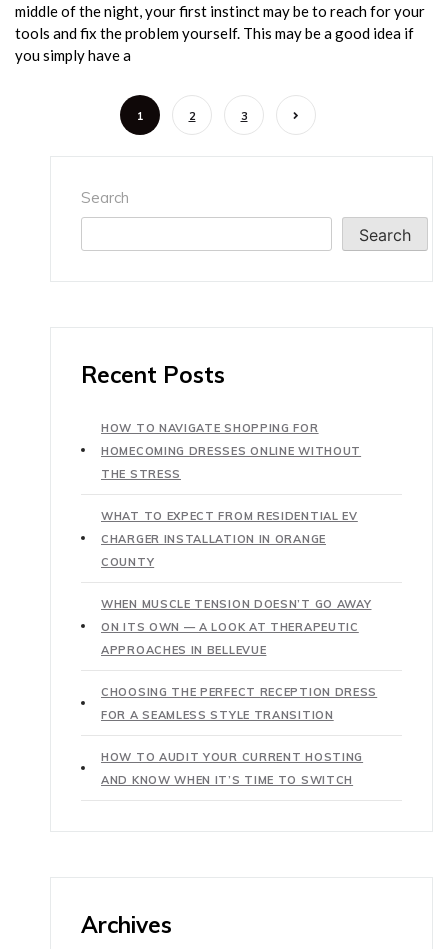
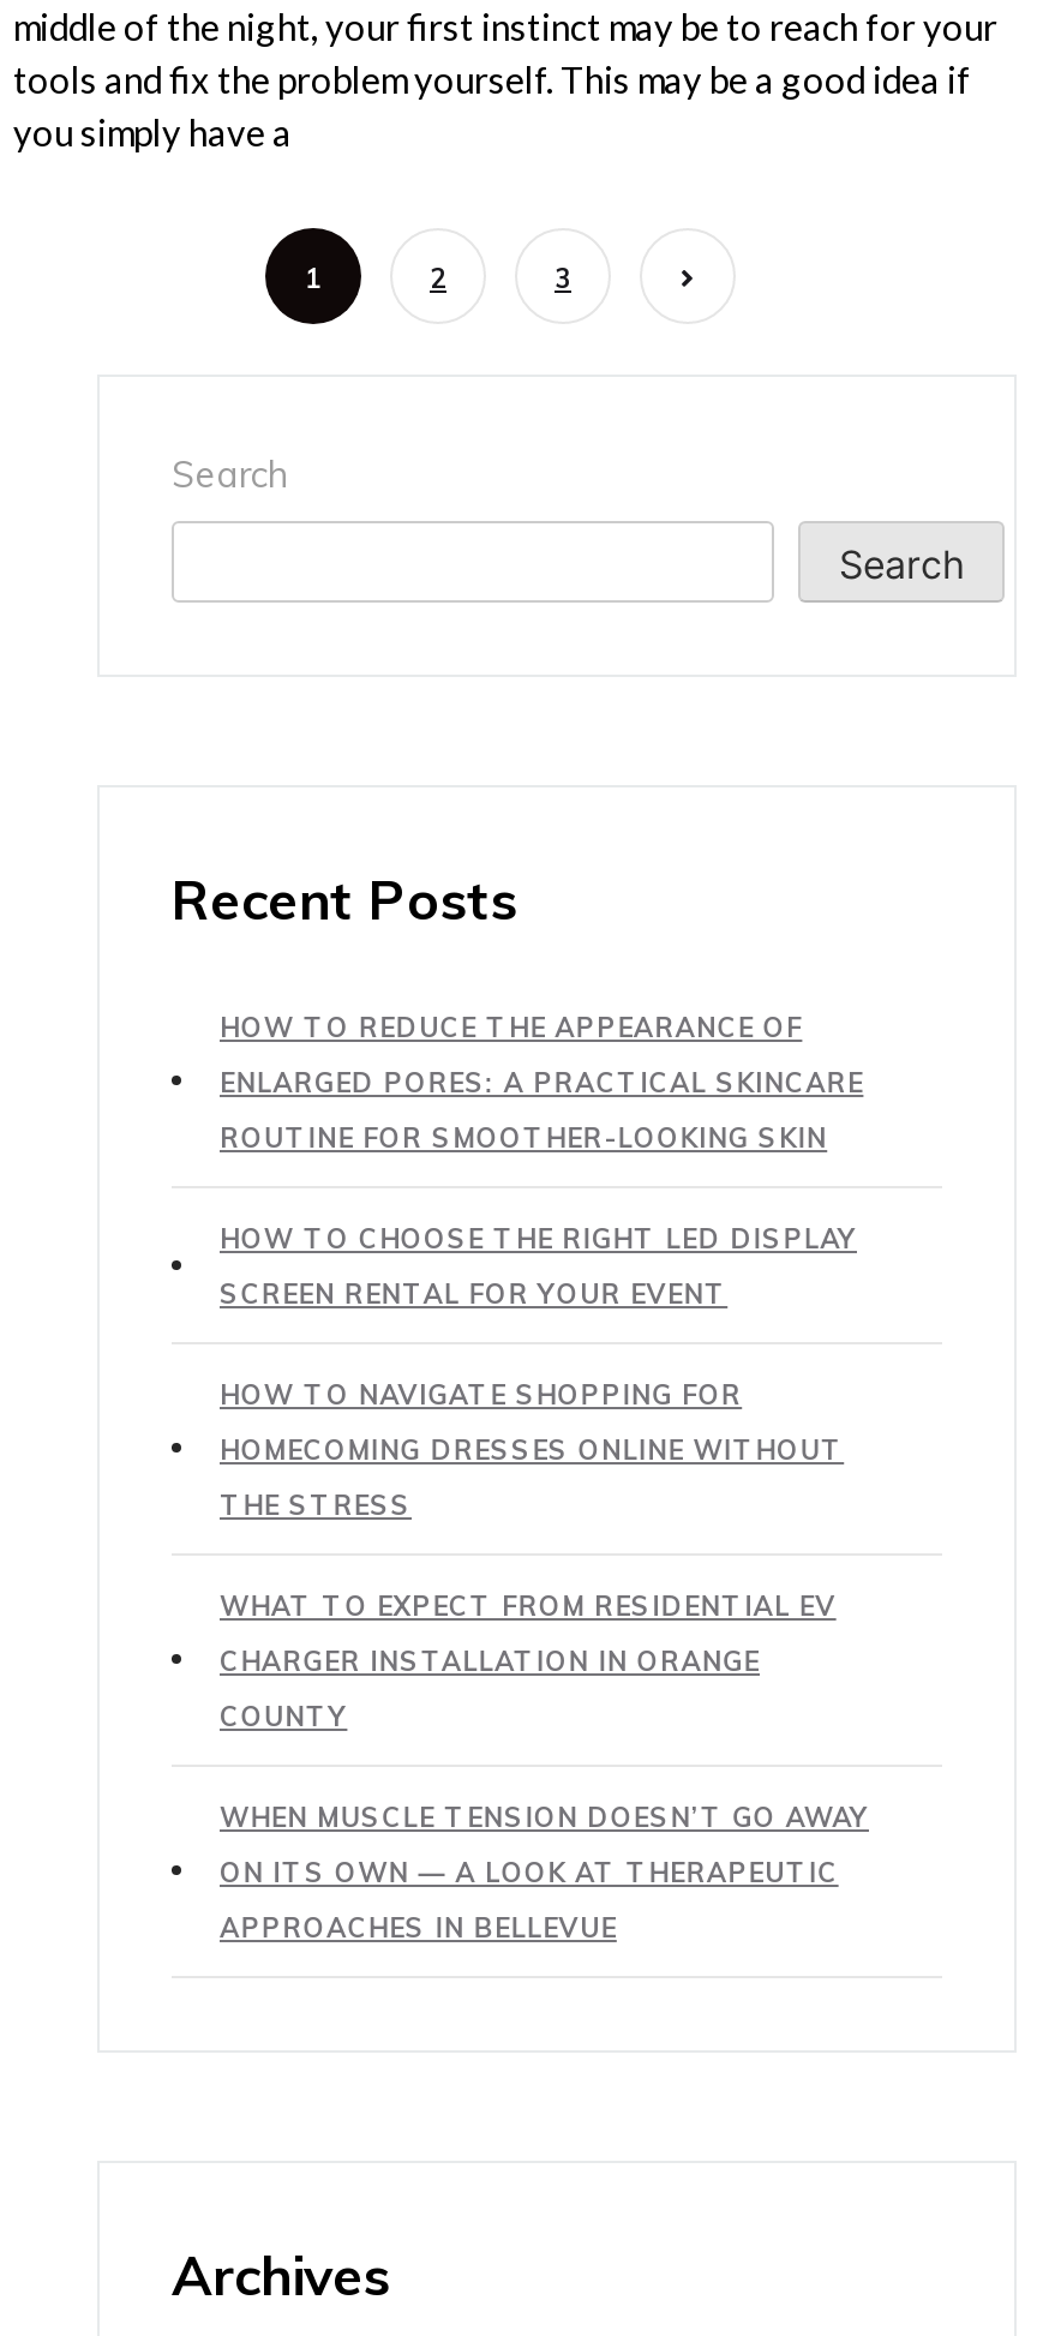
none -> [220,1010,863,1310] HOW TO REDUCE THE APPEARANCE OF | ENLARGED PORES: A PRACTICAL SKINCARE | ROUTINE FOR SMOOTHER-LOOKING SKIN | HOW TO CHOOSE THE RIGHT LED DISPLAY | SCREEN RENTAL FOR YOUR EVENT
moved [101,421,371,657] -> [220,1377,869,1944]: HOW TO NAVIGATE SHOPPING FOR | HOMECOMING DRESSES ONLINE WITHOUT | THE STRESS | ... | ON ITS OWN — A LOOK AT THERAPEUTIC | APPROACHES IN BELLEVUE
[101,685,377,787] CHOOSING THE PERFECT RECEPTION DRESS | FOR A SEAMLESS STYLE TRANSITION | HOW TO AUDIT YOUR CURRENT HOSTING | AND KNOW WHEN IT’S TIME TO SWITCH -> none

